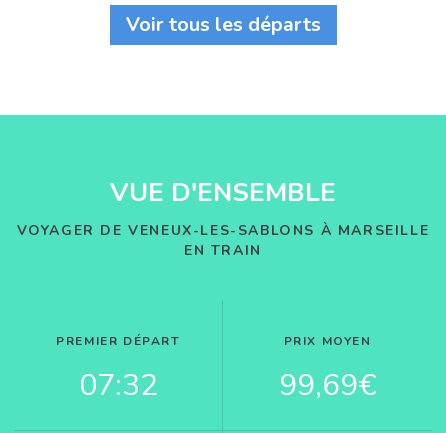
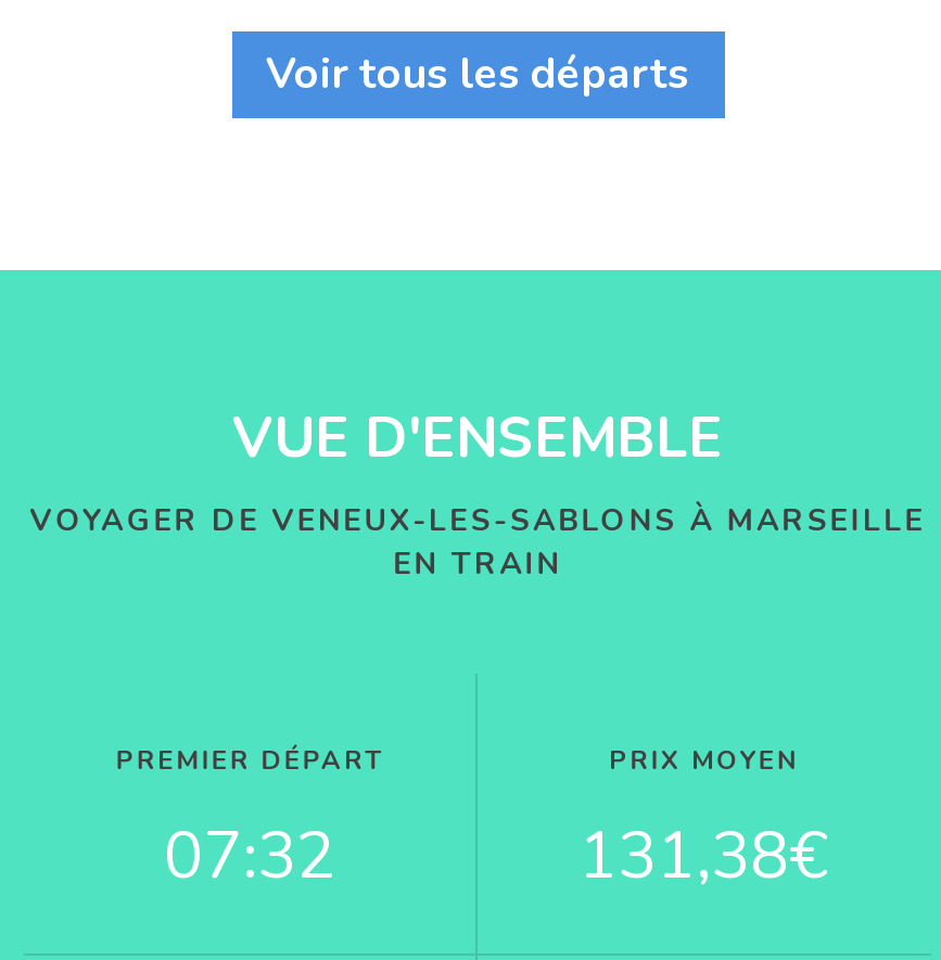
[278,365,376,406] 99,69€ -> [578,812,830,901] 131,38€

